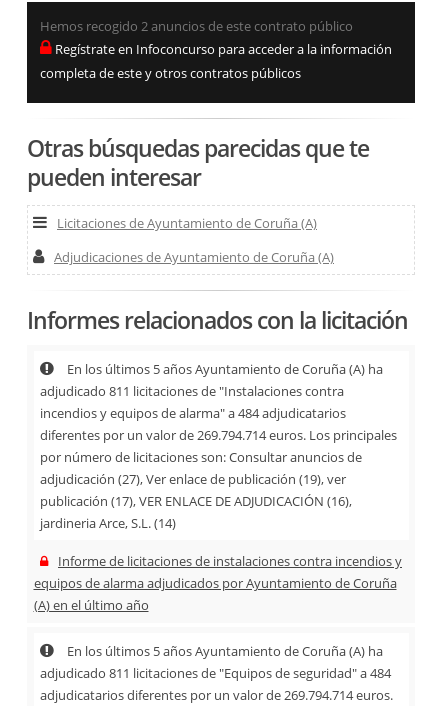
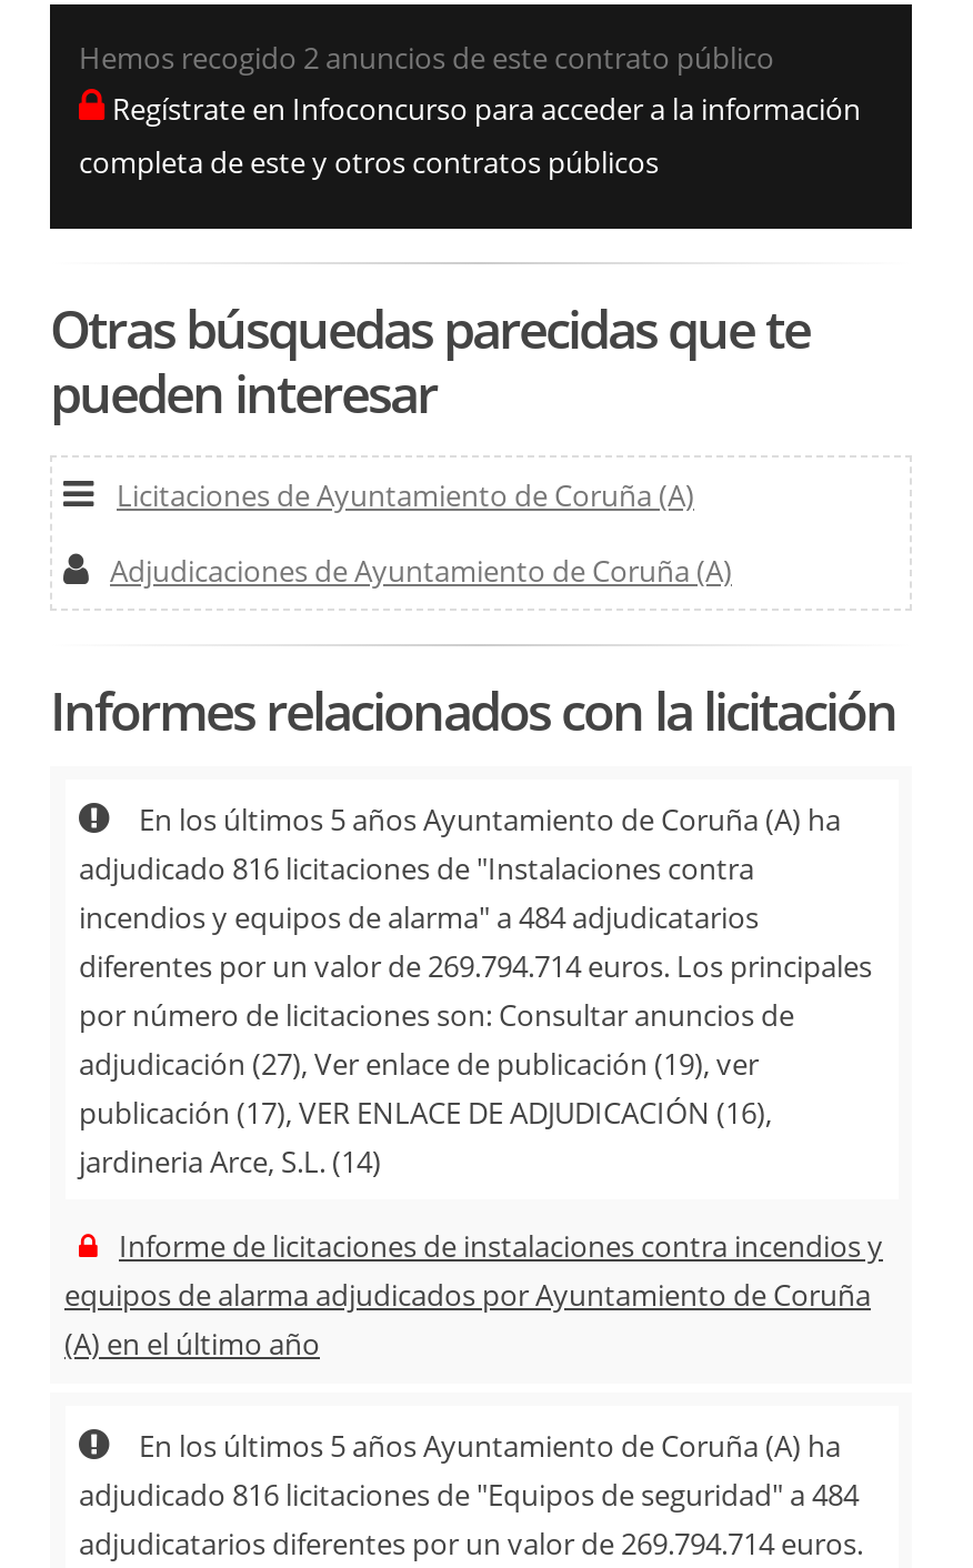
[40,382,344,400] adjudicado 811 licitaciones de "Instalaciones contra -> [79,848,754,887] adjudicado 816 licitaciones de "Instalaciones contra
[40,663,391,681] adjudicado 811 licitaciones de "Equipos de seguridad" a 484 -> [79,1474,859,1514] adjudicado 816 licitaciones de "Equipos de seguridad" a 484

